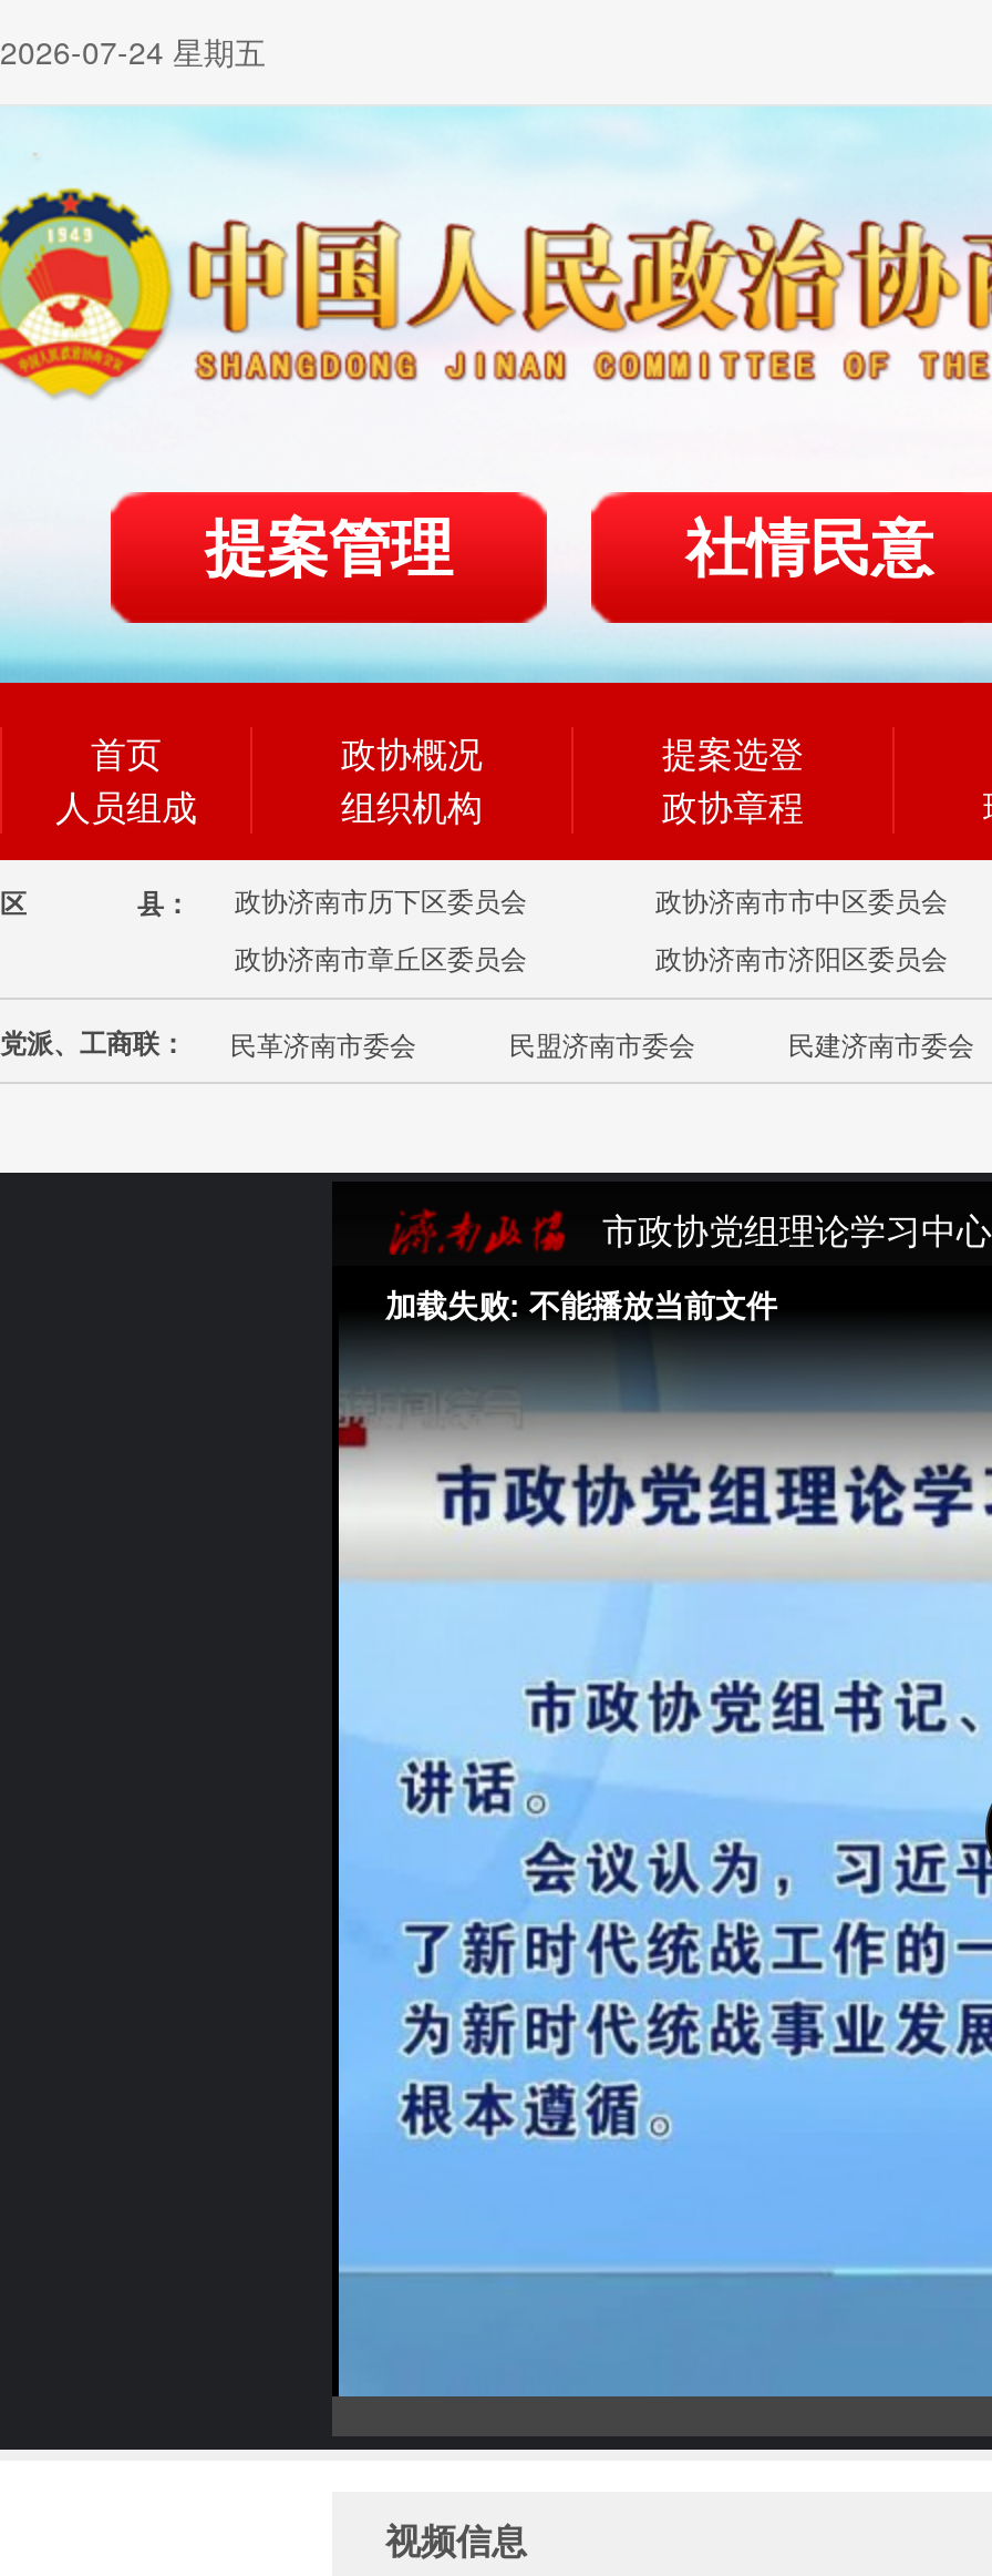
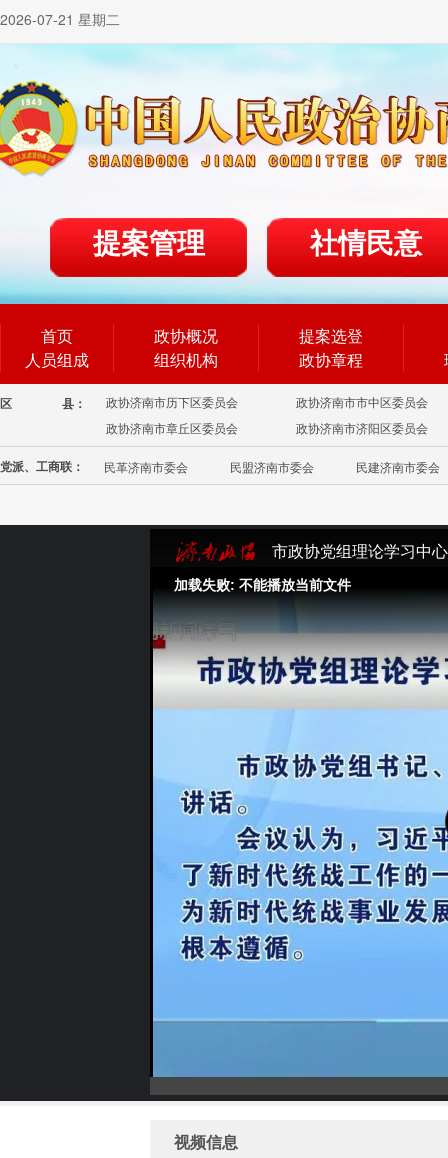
[0,29,266,73] 2026-07-24 星期五 -> [0,9,120,29] 2026-07-21 星期二

